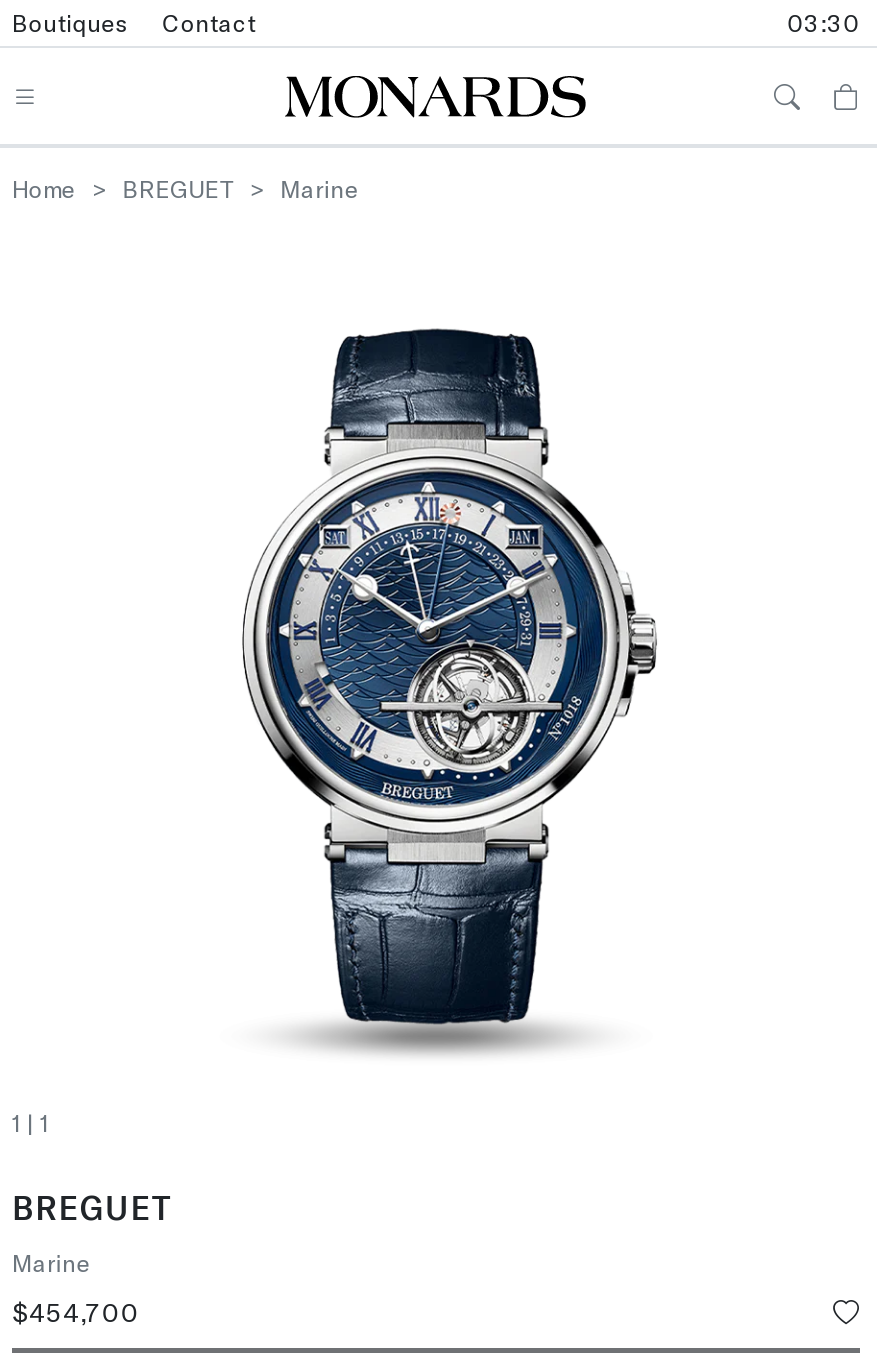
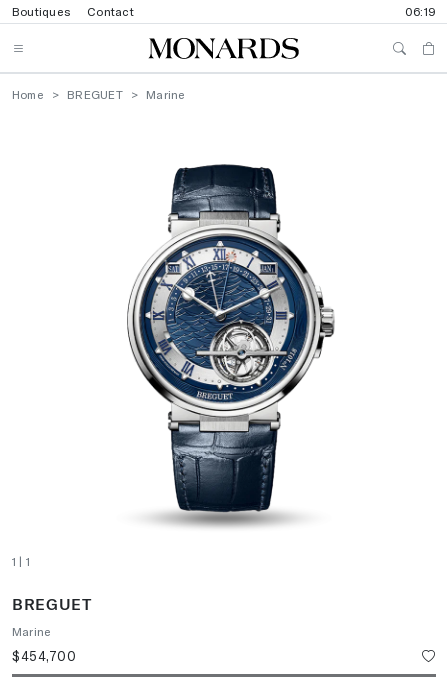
[788,8,860,36] 03:30 -> [405,4,436,18] 06:19

